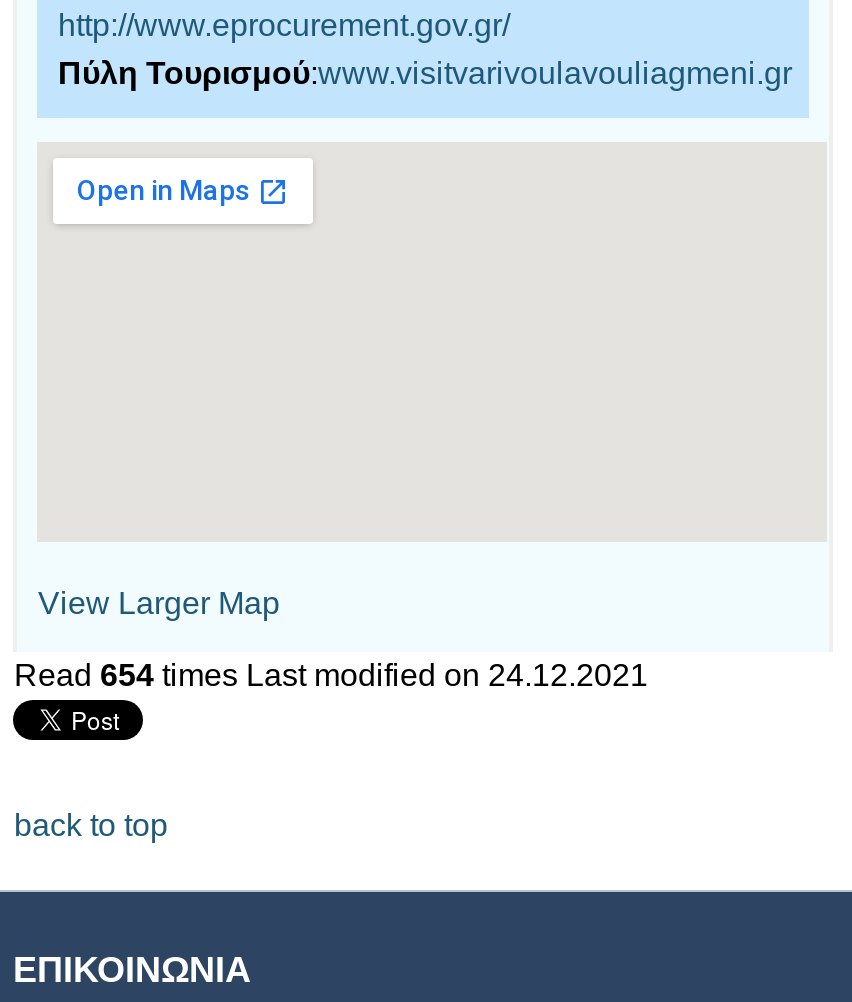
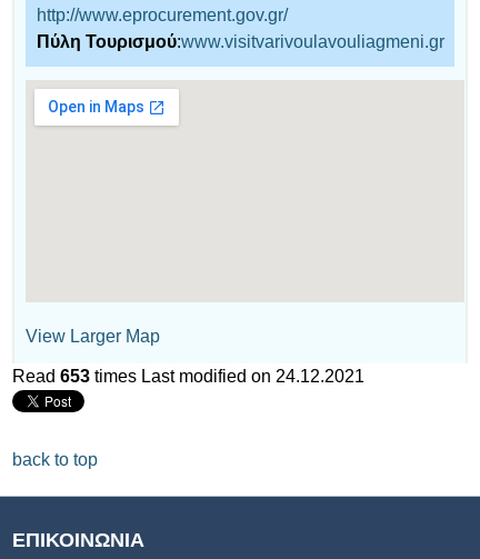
[14,659,648,693] Read 654 times Last modified on 24.12.2021 -> [13,367,365,386] Read 653 times Last modified on 24.12.2021

